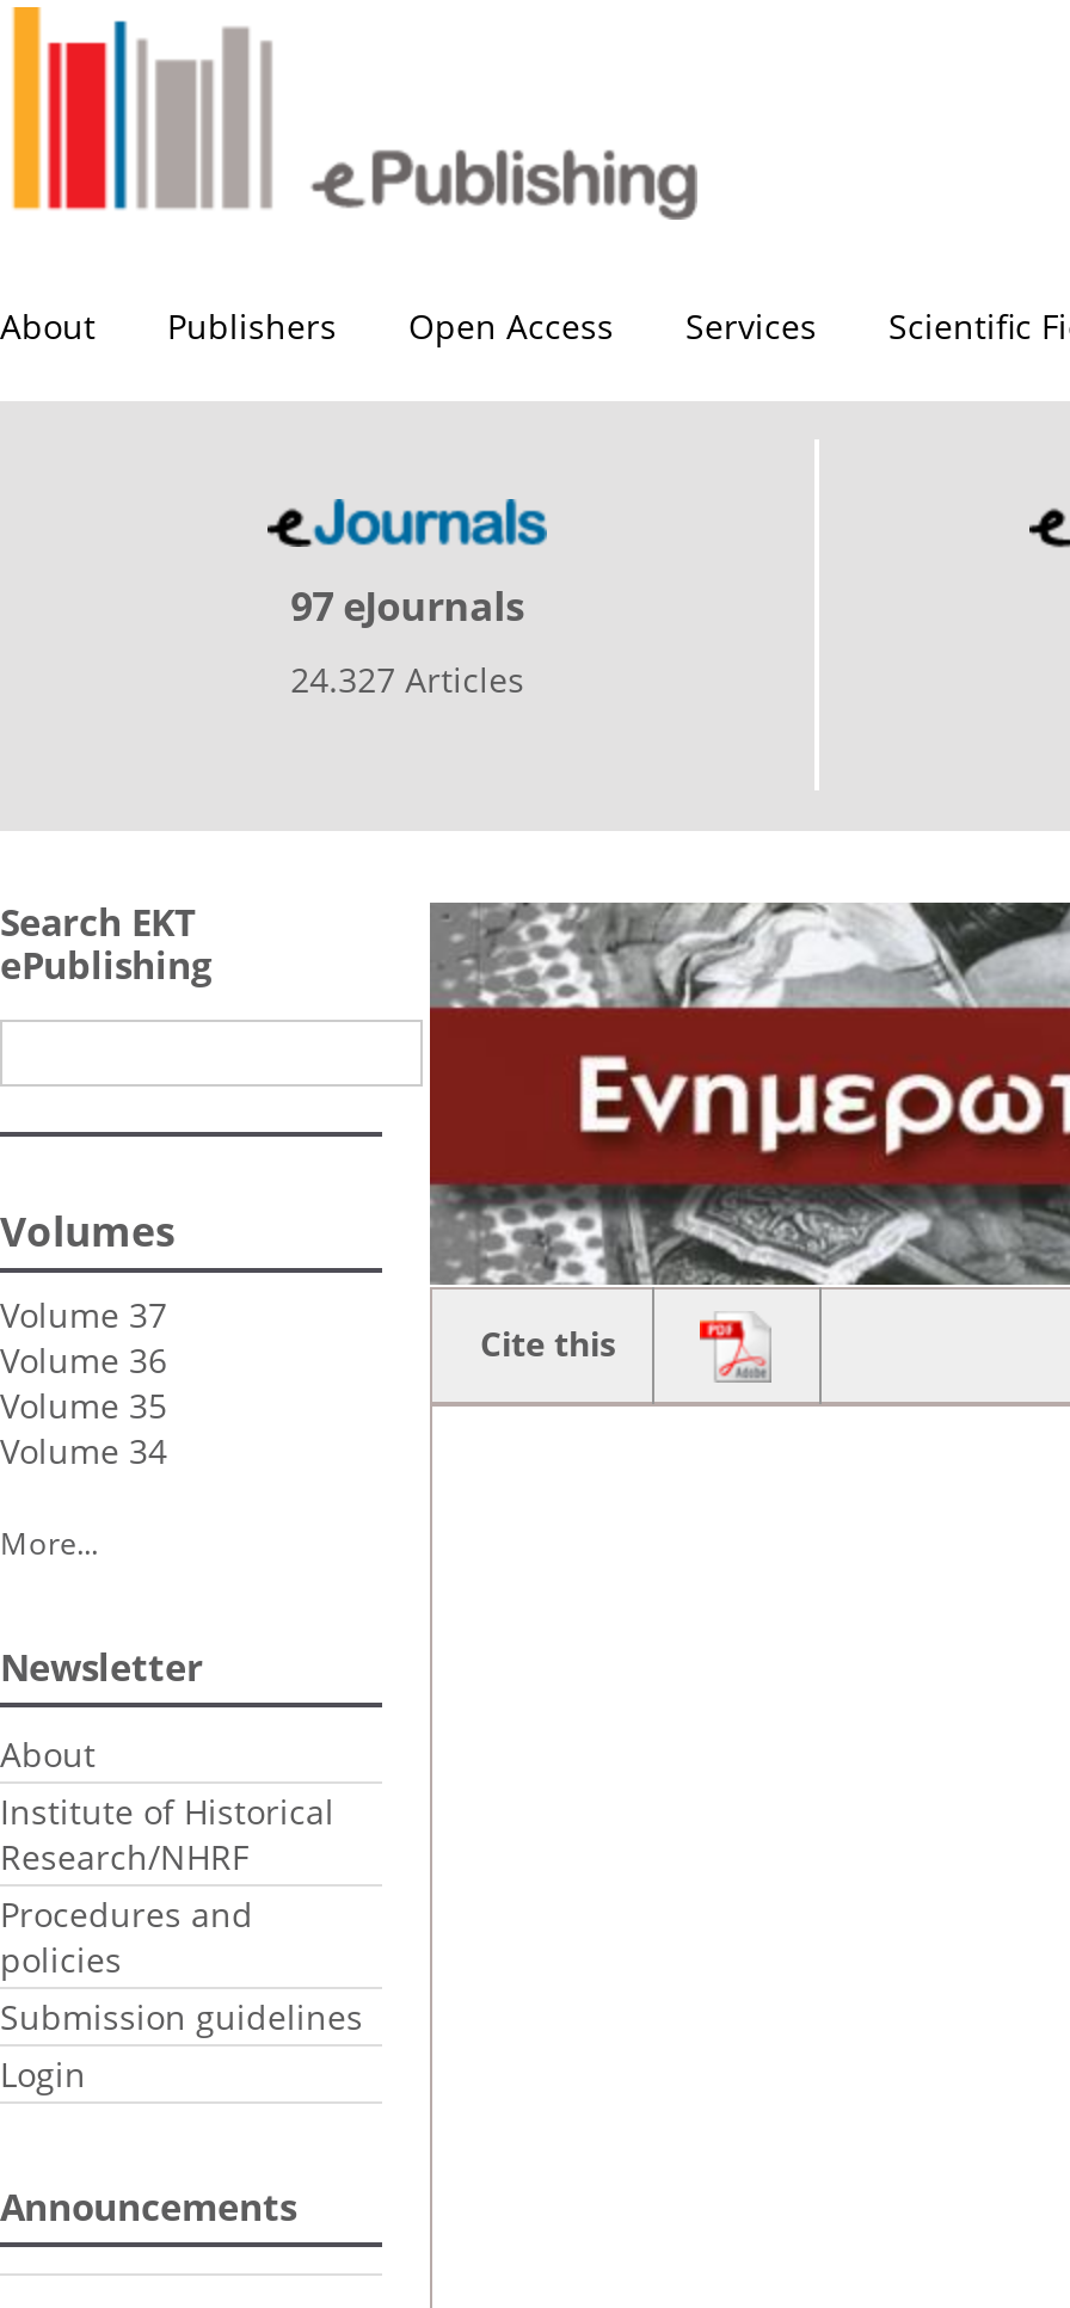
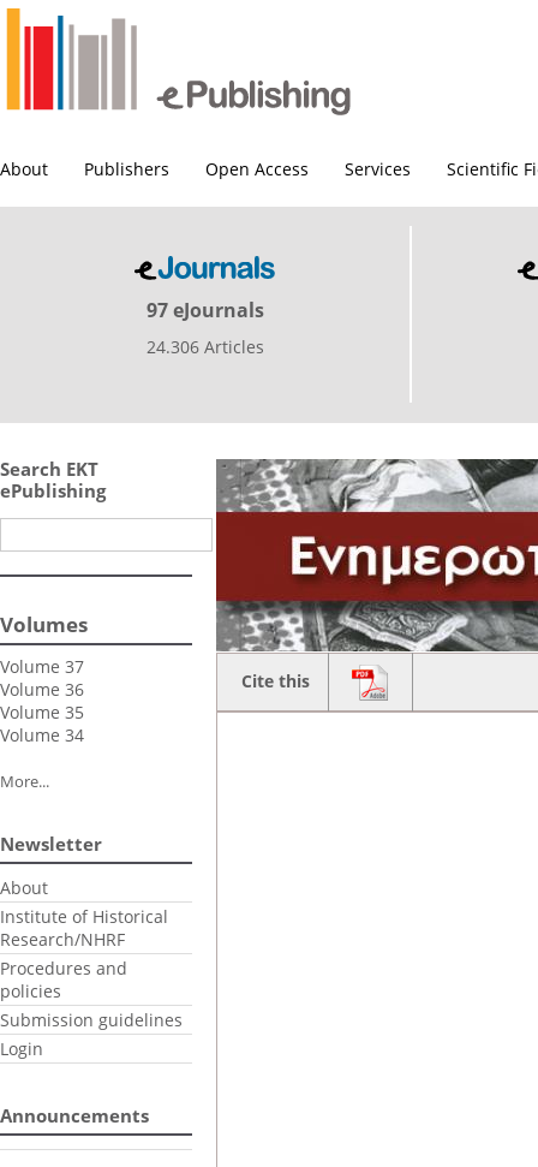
[291,658,525,703] 24.327 Articles -> [146,336,264,359] 24.306 Articles

